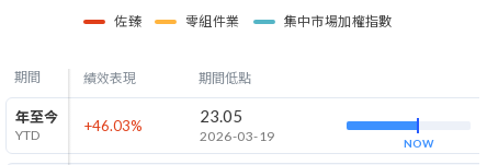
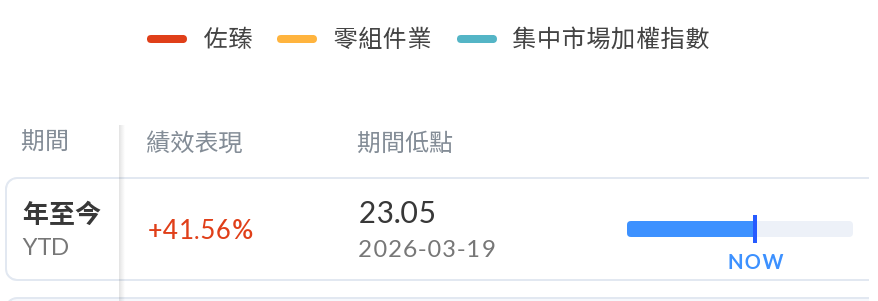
[15,108,142,134] 年至今 +46.03% -> [23,196,254,244] 年至今 +41.56%

